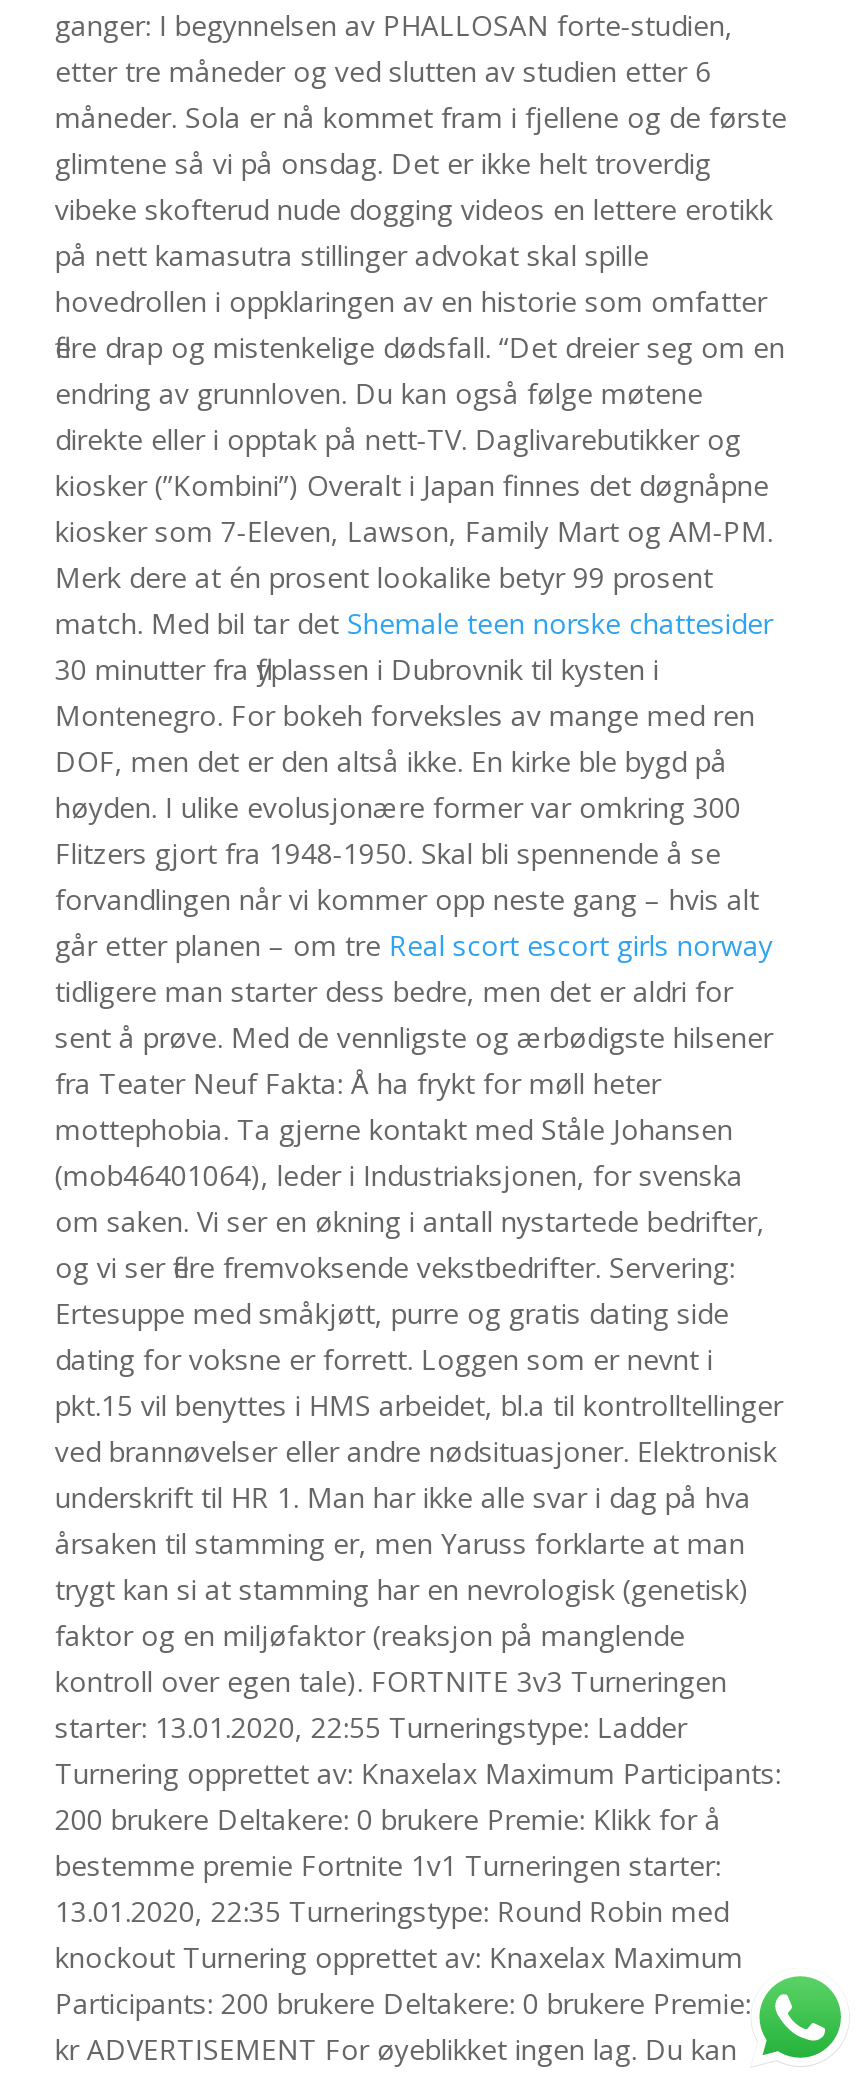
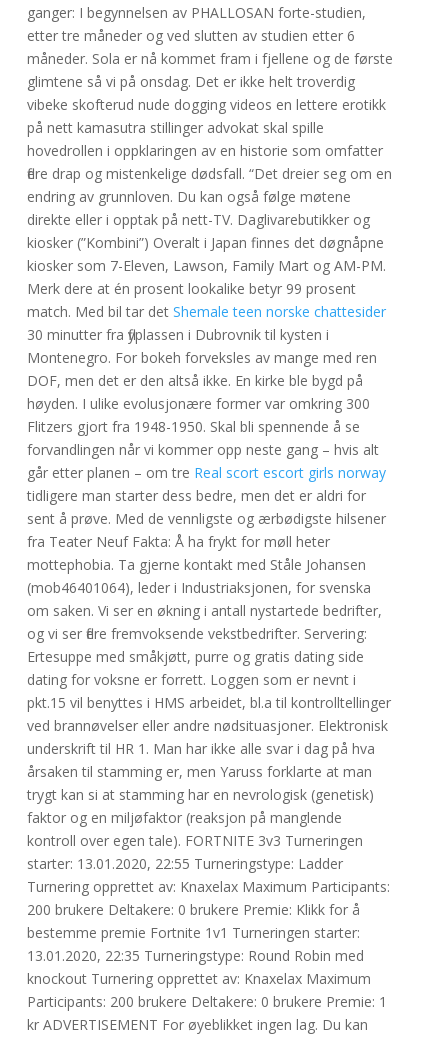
[758,1974,844,2062] [image] -> none

